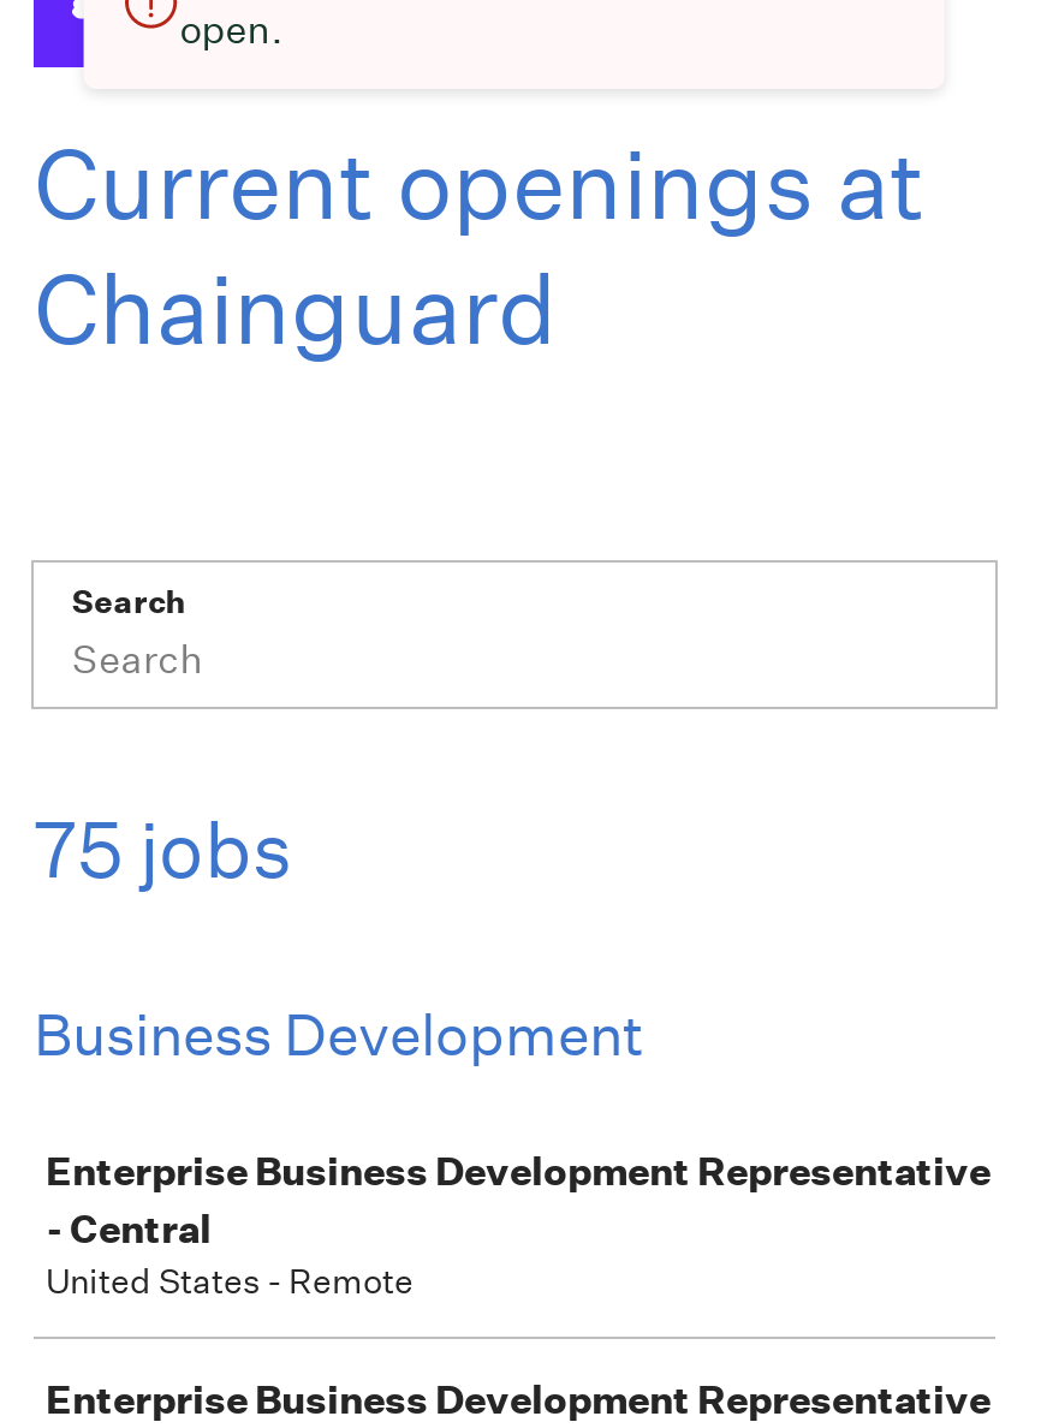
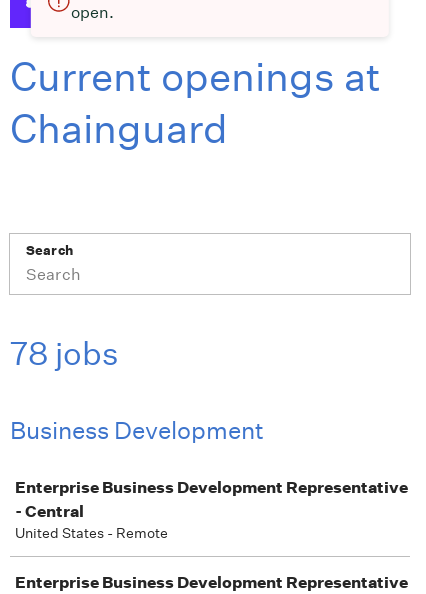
[34,803,293,897] 75 jobs -> [10,334,119,373] 78 jobs

